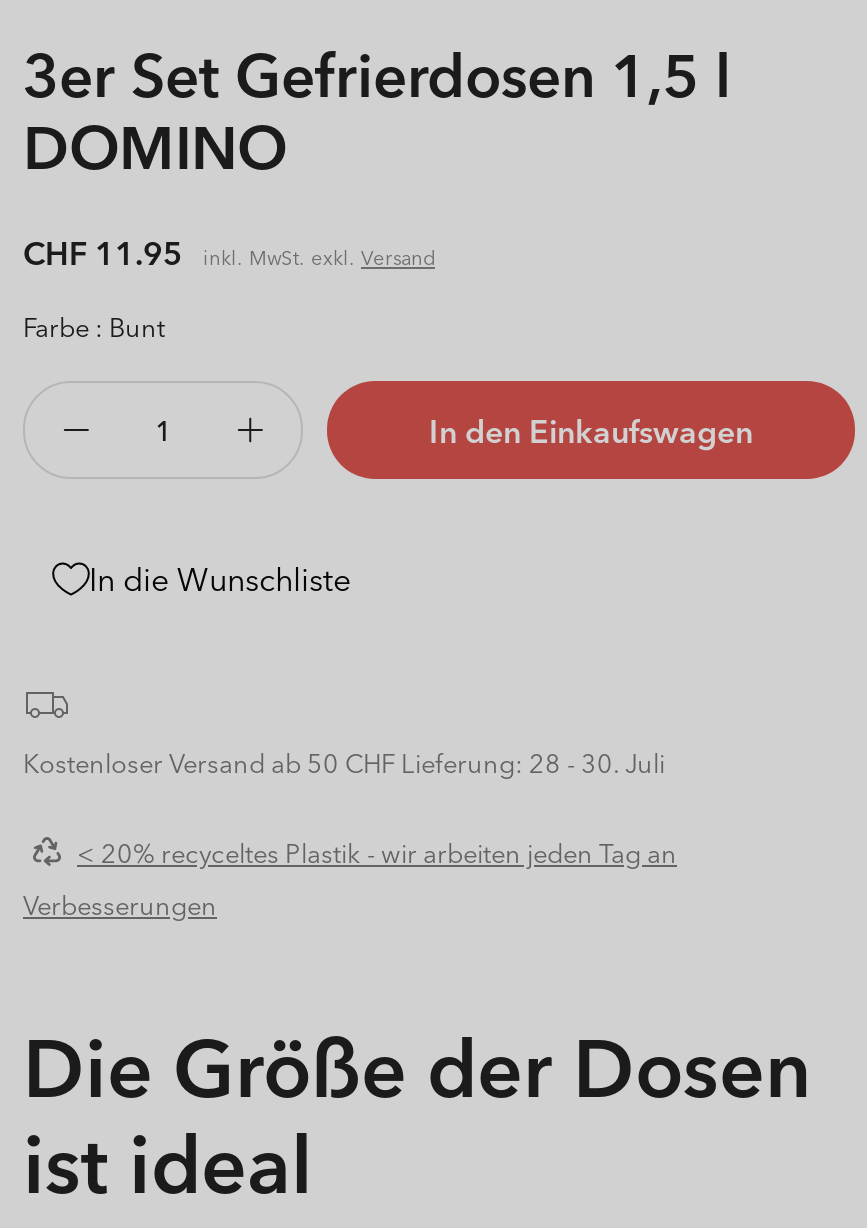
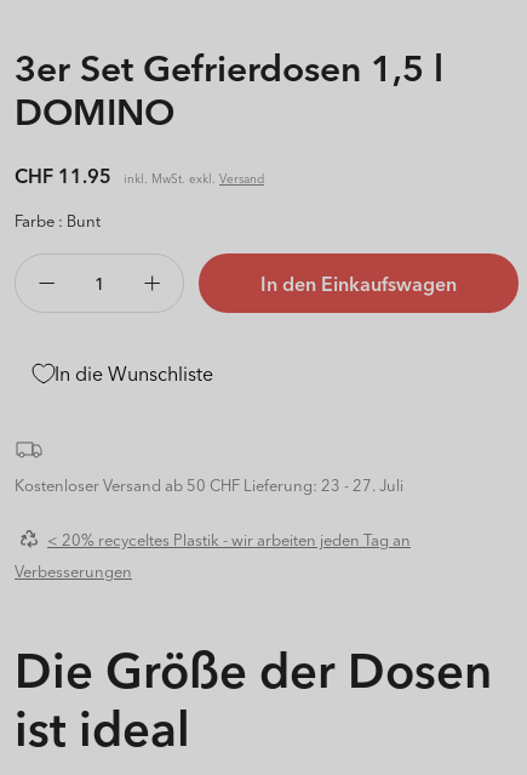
[23,742,665,780] Kostenloser Versand ab 50 CHF Lieferung: 28 - 30. Juli -> [15,472,403,495] Kostenloser Versand ab 50 CHF Lieferung: 23 - 27. Juli

